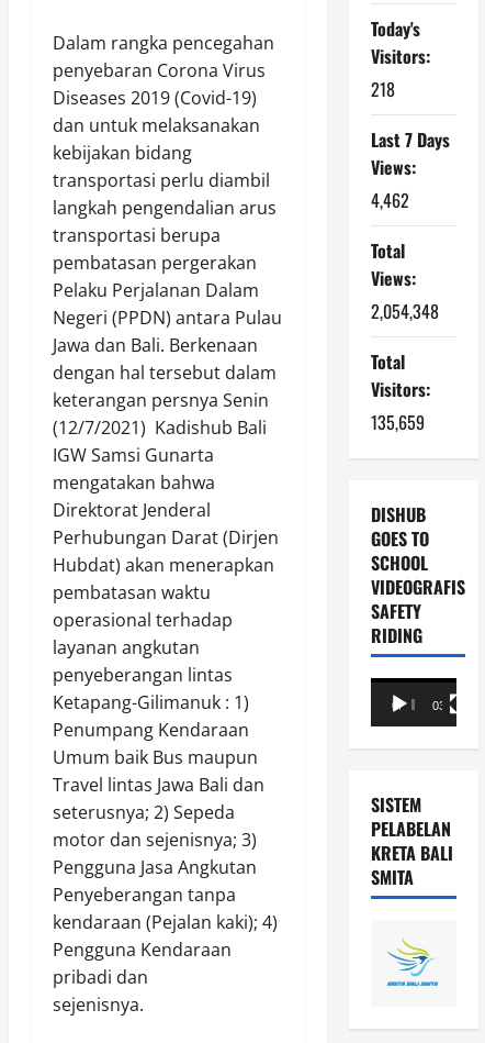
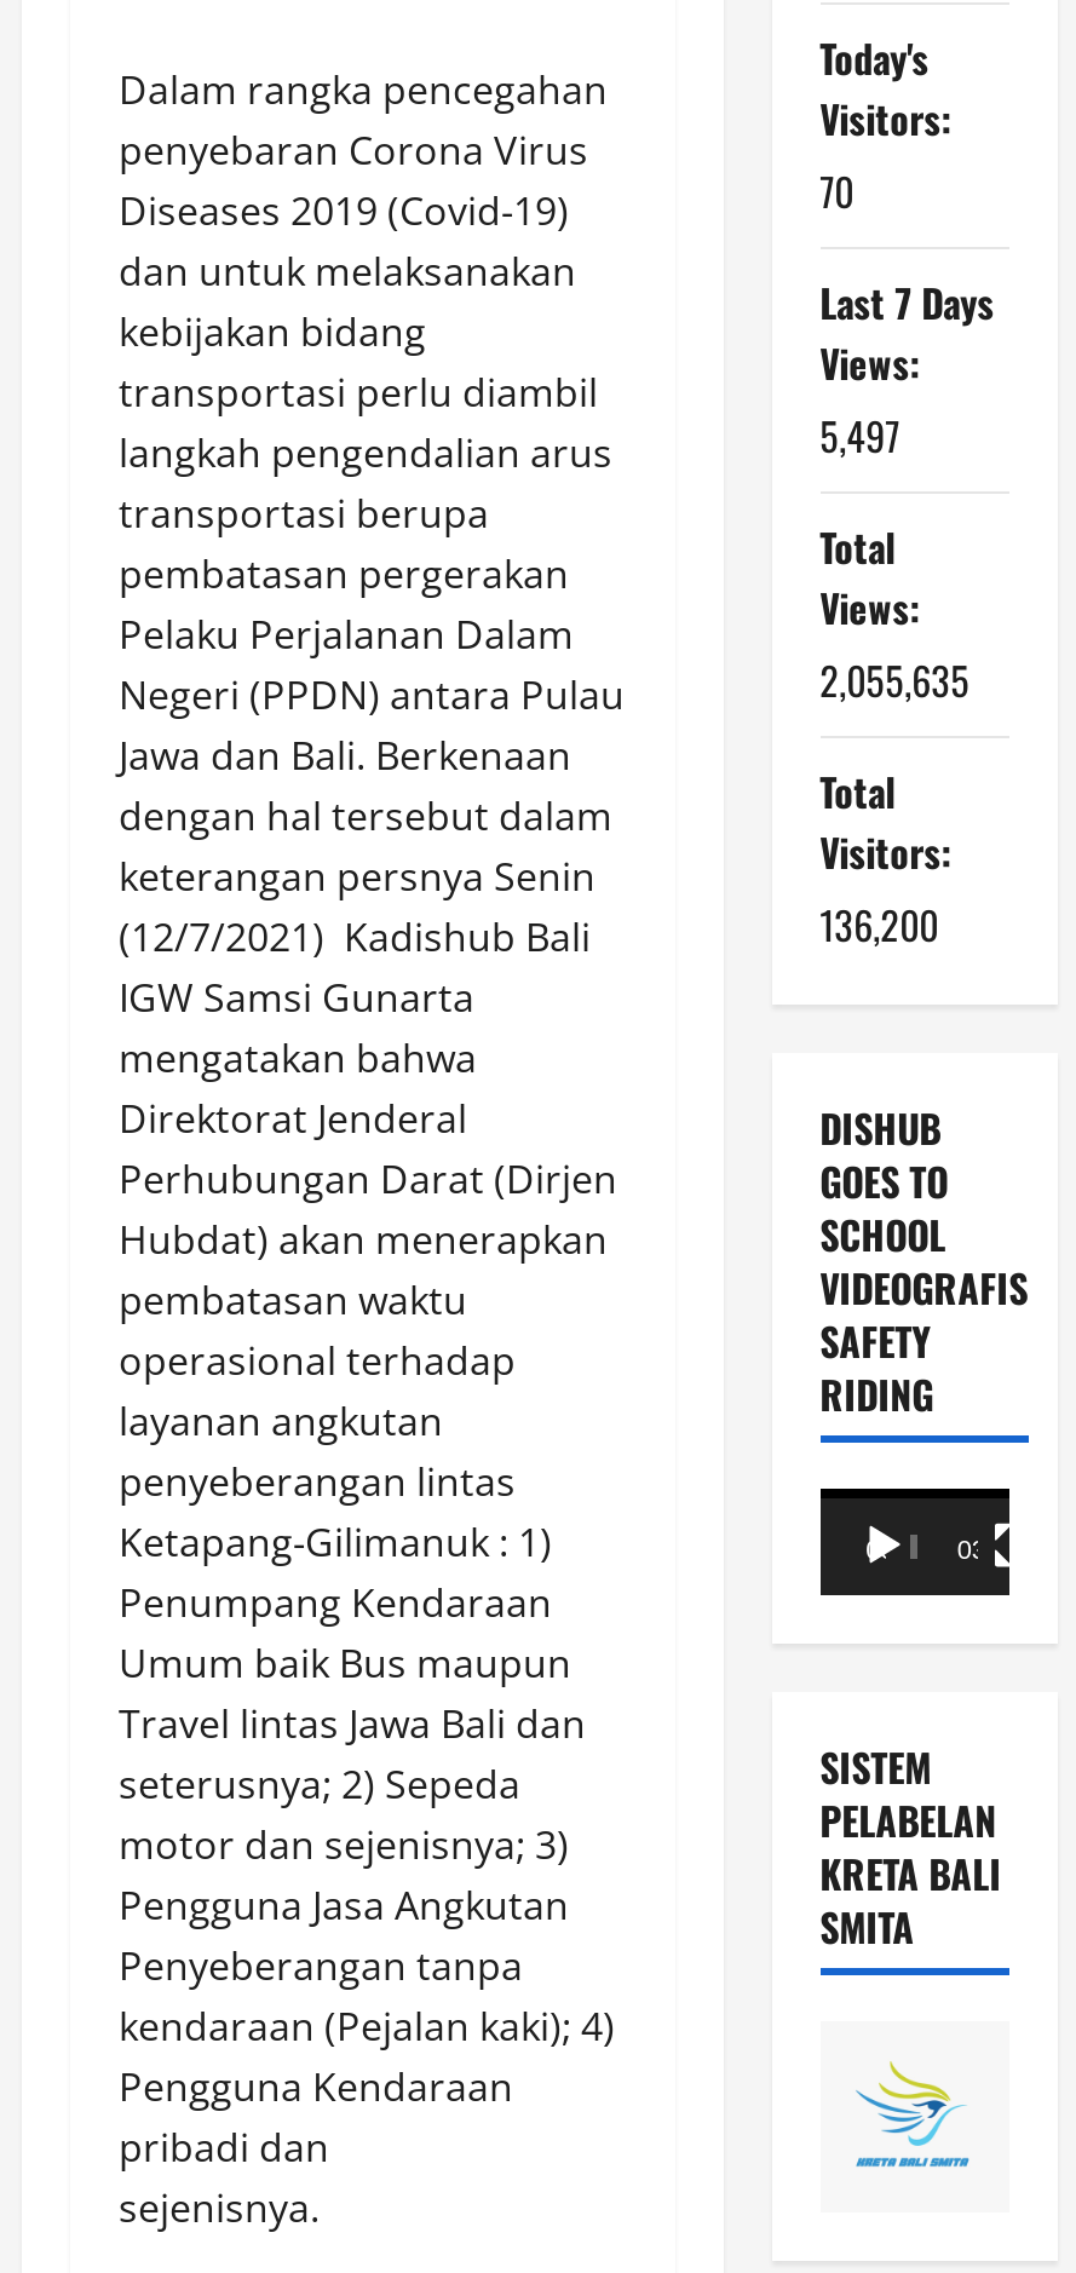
[370,76,395,102] 218 -> [820,162,854,221] 70
[370,187,409,213] 4,462 -> [820,407,900,465] 5,497
[370,298,438,324] 2,054,348 -> [820,651,970,709] 2,055,635
[370,409,424,435] 135,659 -> [820,896,938,954] 136,200

